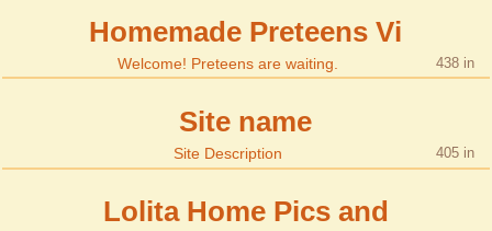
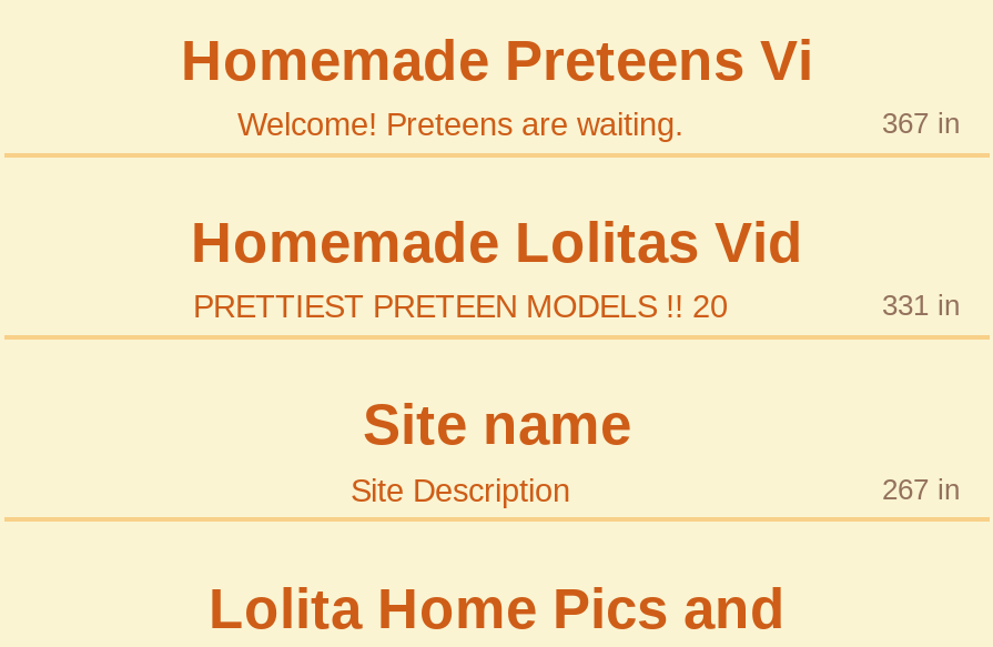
[437,55,460,71] 438 -> [191,107,929,324] 367 | Homemade Lolitas Vid | PRETTIEST PRETEEN MODELS !! 20 | 331
[437,145,460,161] 405 -> [882,471,929,505] 267

